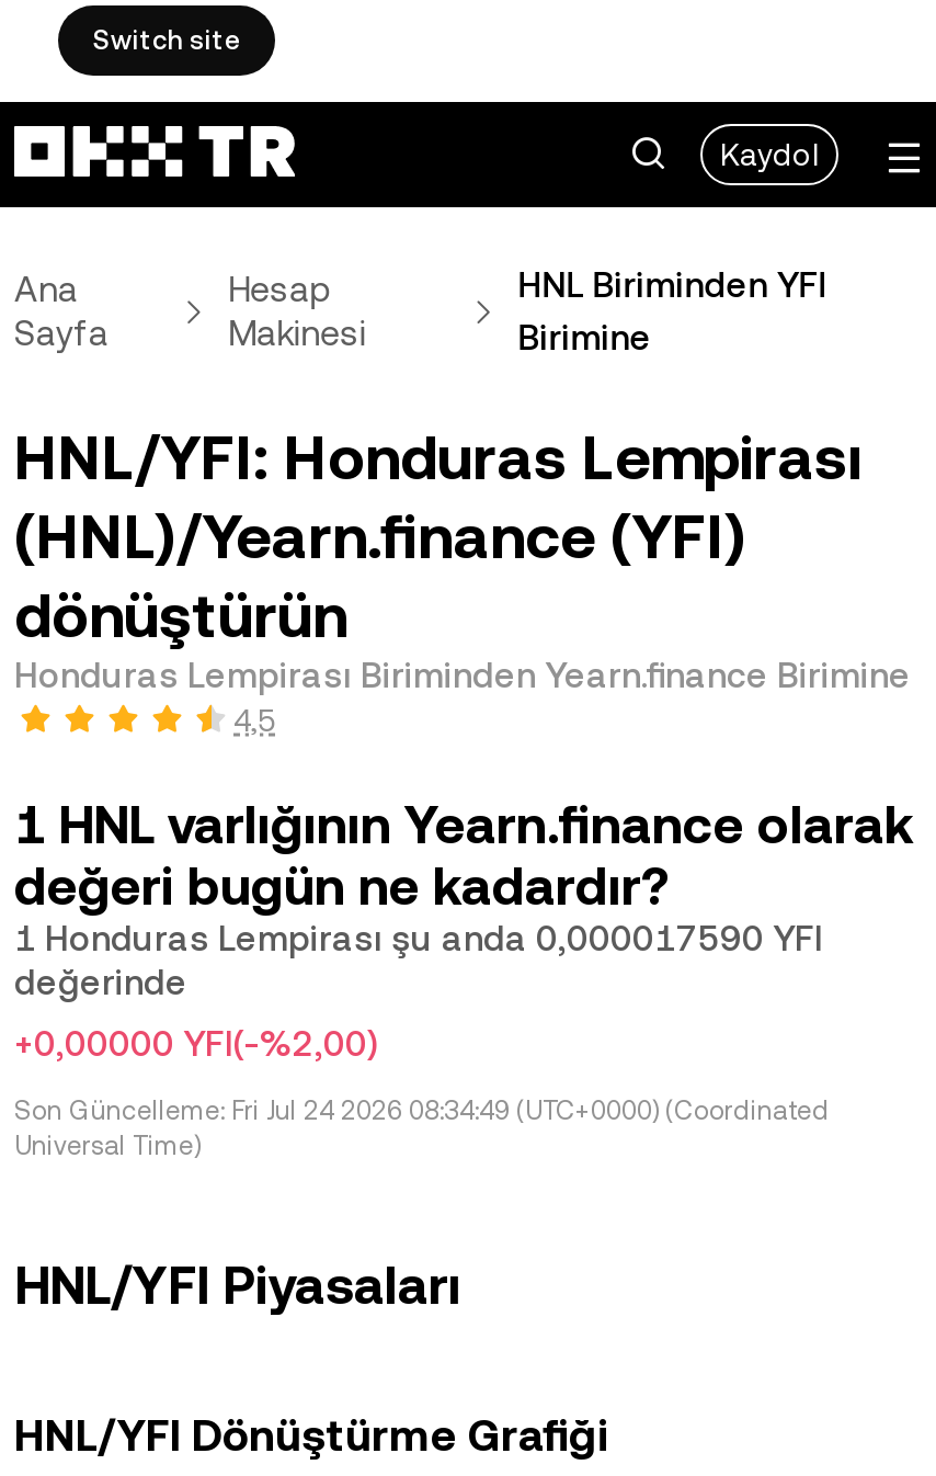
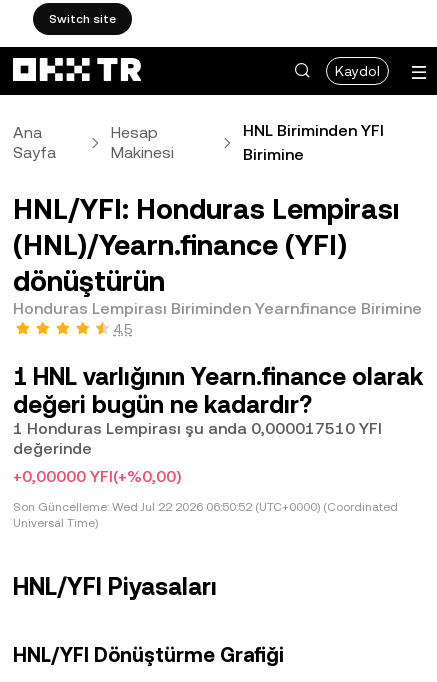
[14,918,823,960] 1 Honduras Lempirası şu anda 0,000017590 YFI -> [13,419,382,438] 1 Honduras Lempirası şu anda 0,000017510 YFI
[14,1023,378,1065] +0,00000 YFI(-%2,00) -> [13,467,181,486] +0,00000 YFI(+%0,00)
[14,1095,830,1126] Son Güncelleme: Fri Jul 24 2026 08:34:49 (UTC+0000) (Coordinated -> [13,500,398,514] Son Güncelleme: Wed Jul 22 2026 06:50:52 (UTC+0000) (Coordinated

